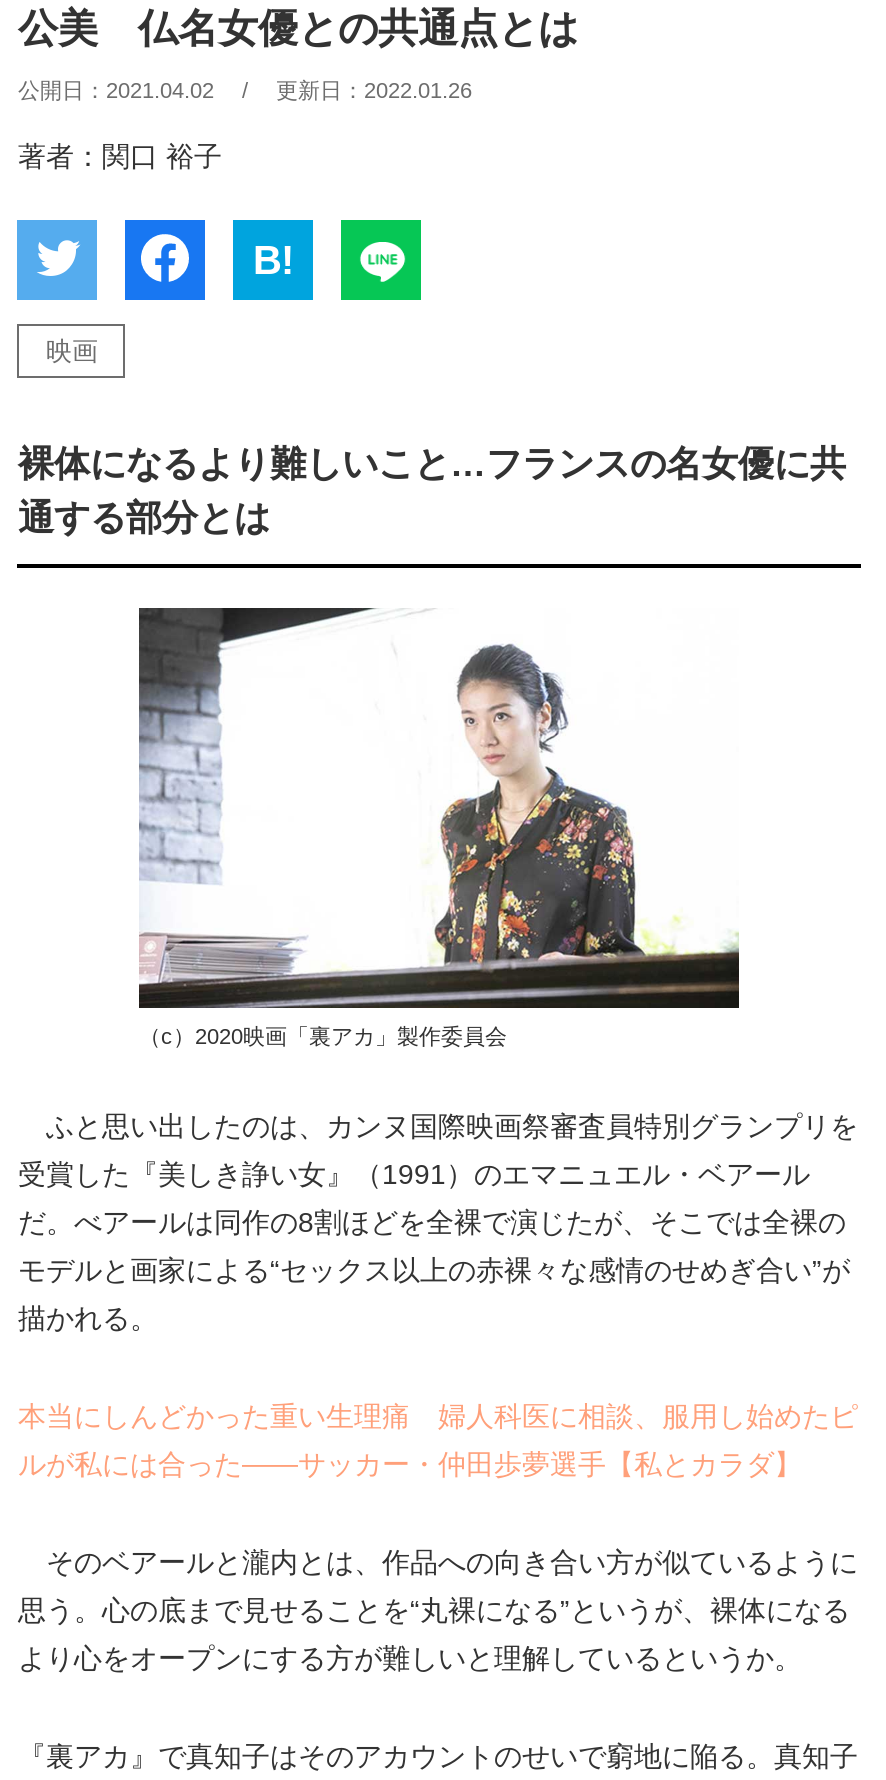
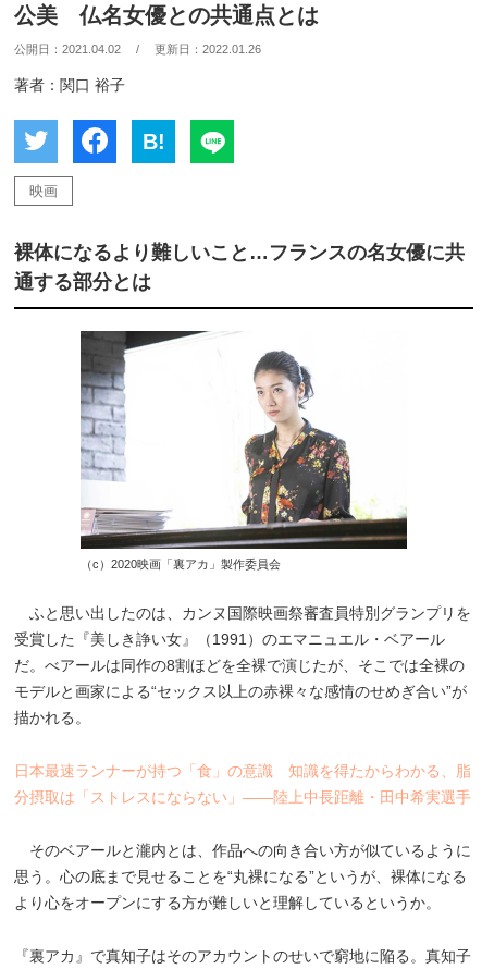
[18,1399,858,1431] 本当にしんどかった重い生理痛 婦人科医に相談、服用し始めたピ -> [15,762,472,779] 日本最速ランナーが持つ「食」の意識 知識を得たからわかる、脂
[18,1447,802,1479] ルが私には合った――サッカー・仲田歩夢選手【私とカラダ】 -> [15,788,472,805] 分摂取は「ストレスにならない」――陸上中長距離・田中希実選手

